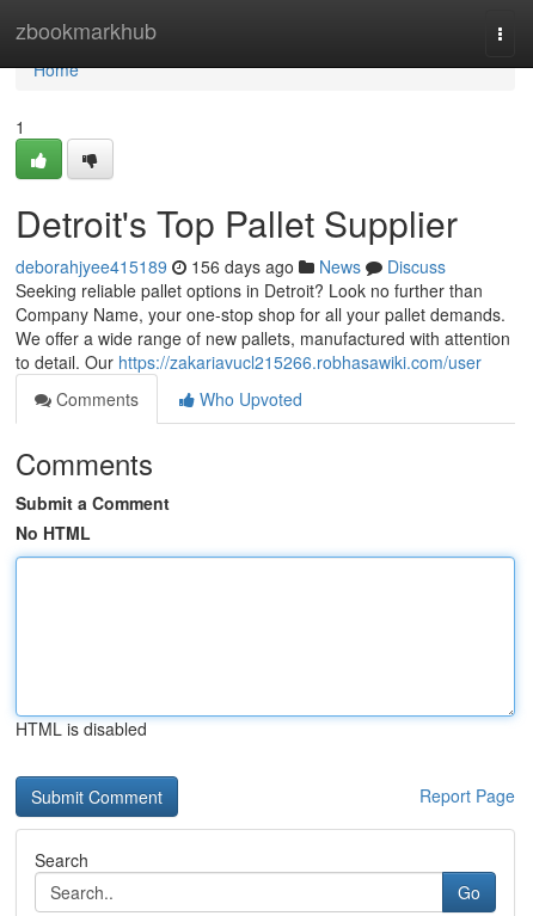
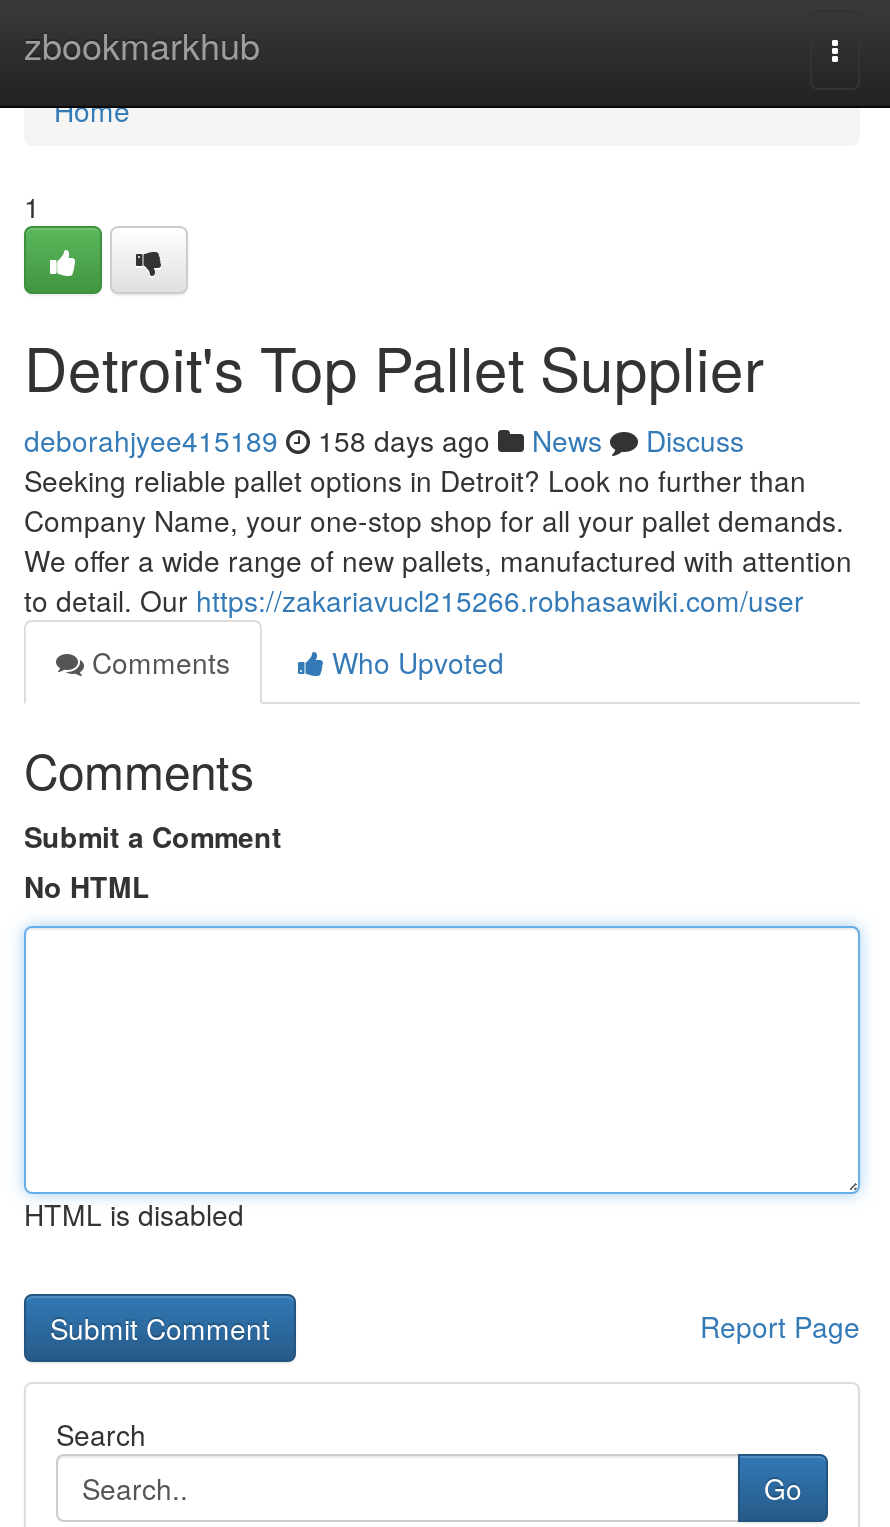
[16,254,446,278] deborahjyee415189 156 days ago News Discuss -> [24,420,744,460] deborahjyee415189 158 days ago News Discuss

